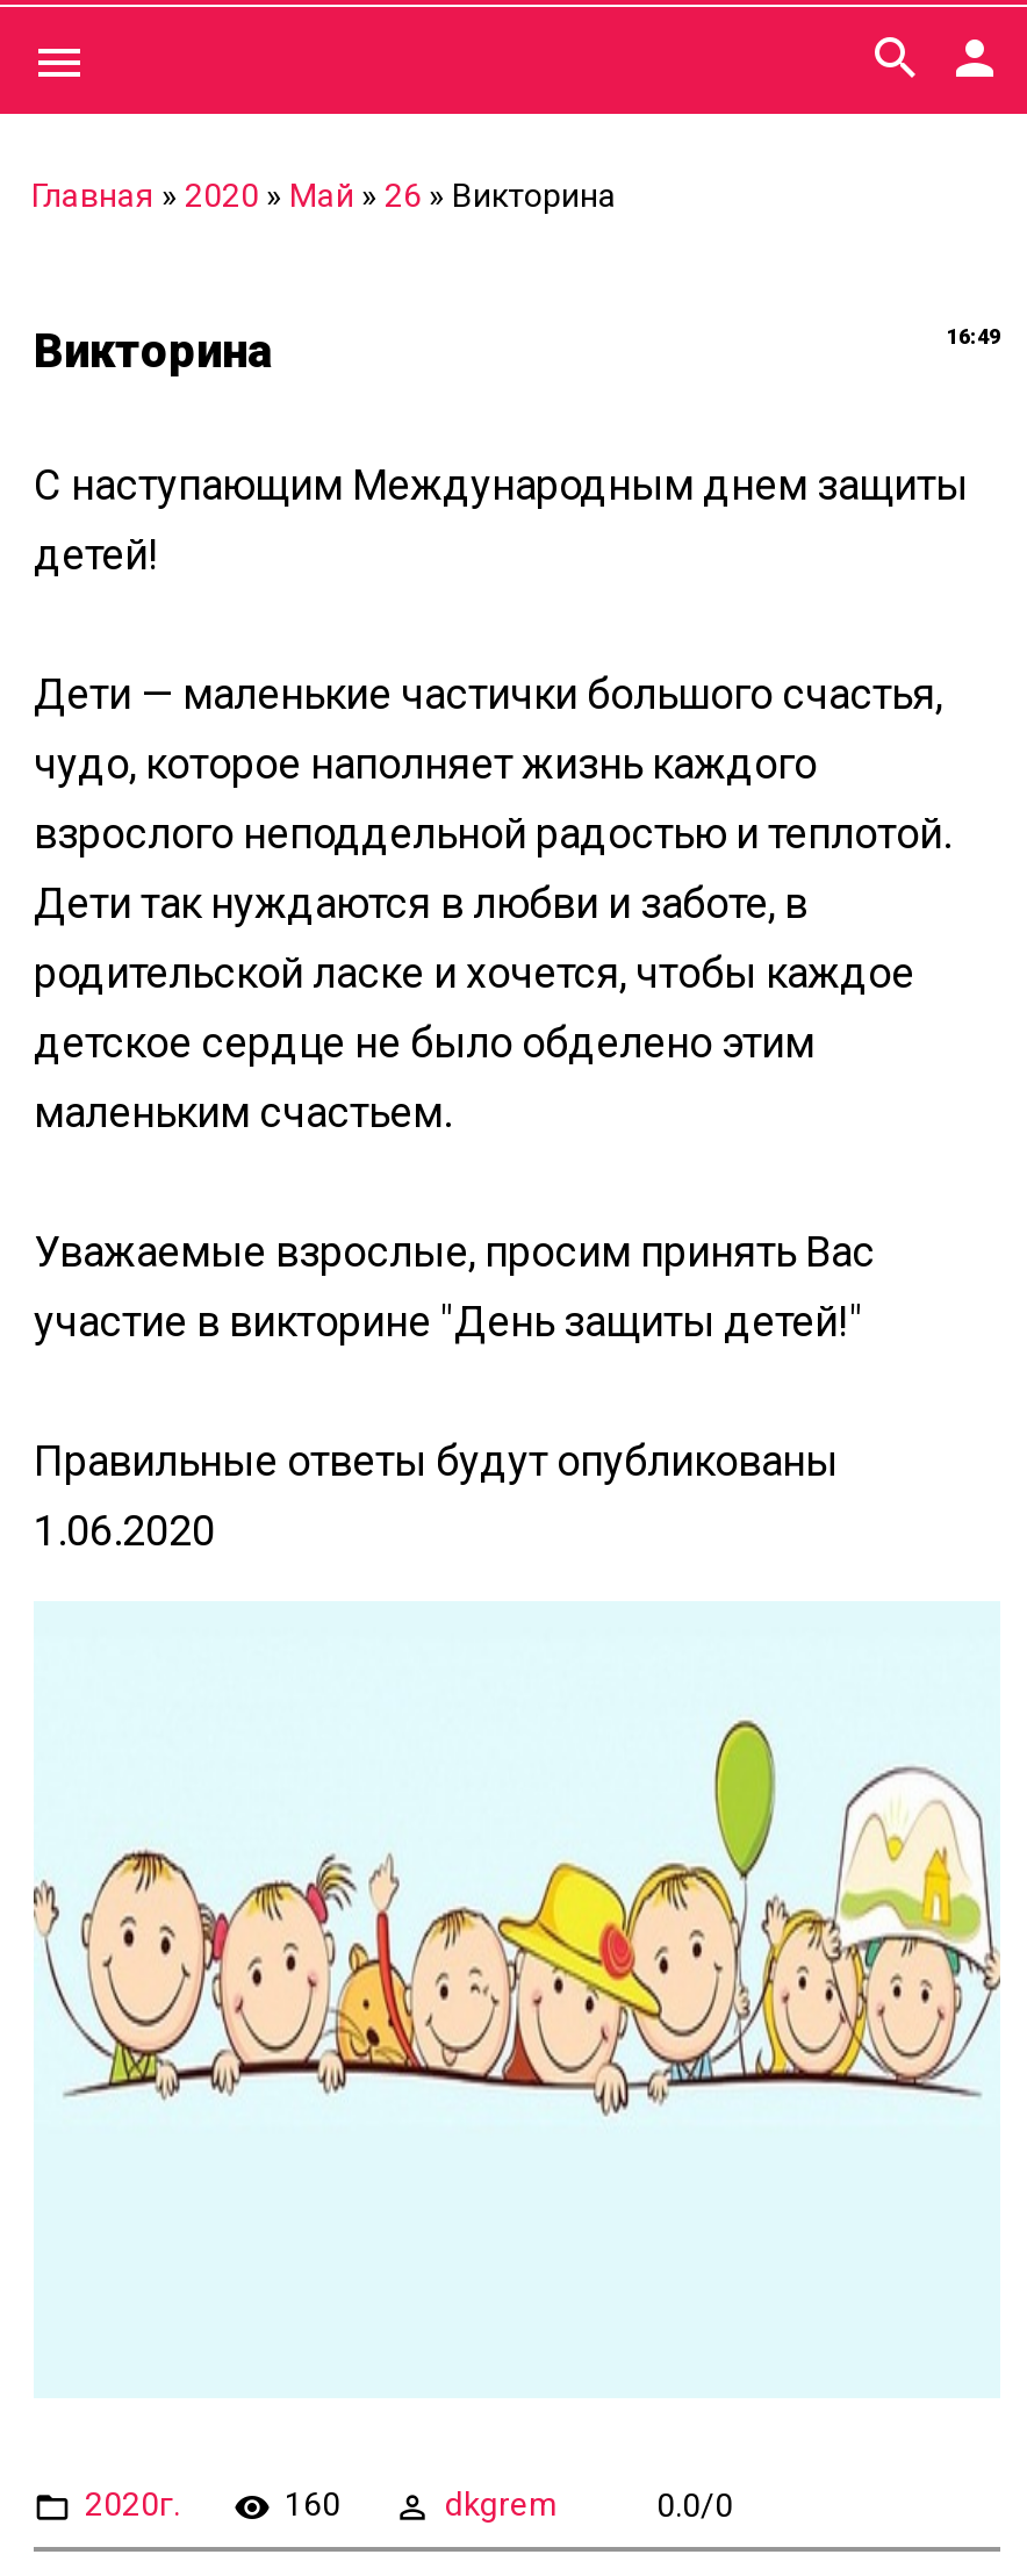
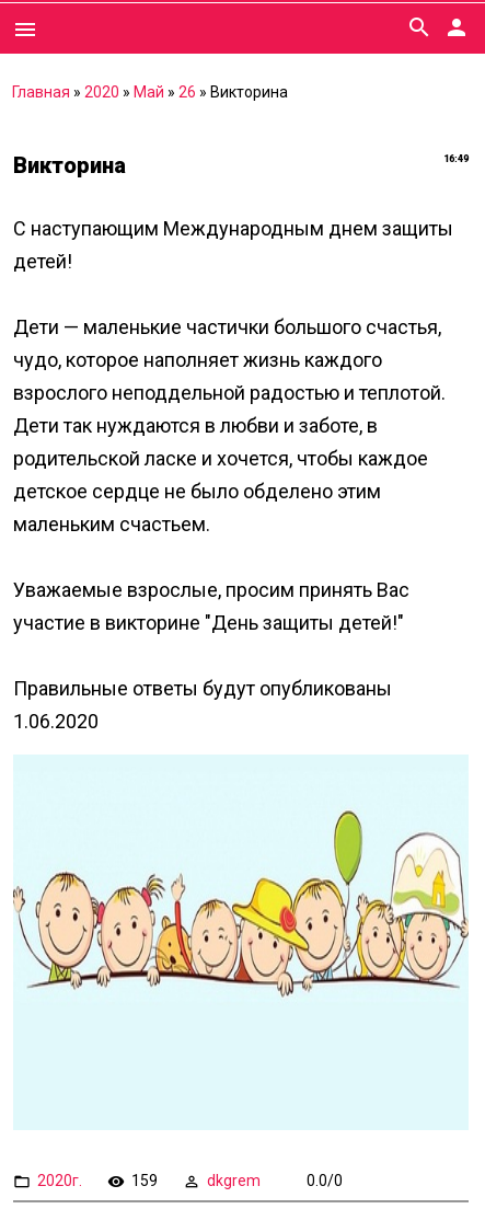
[285,2486,340,2523] 160 -> [131,1171,158,1189] 159

